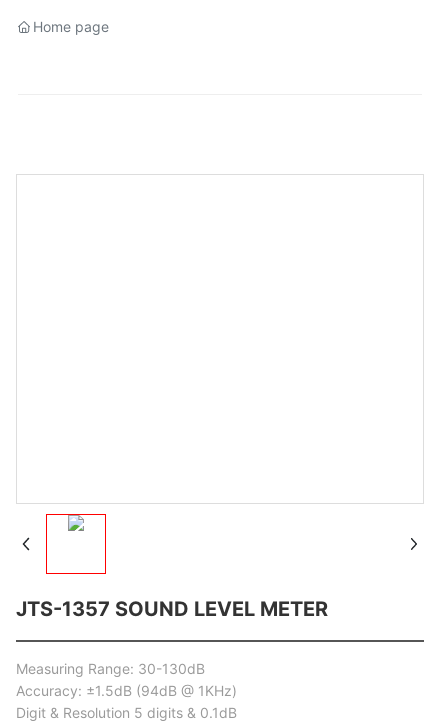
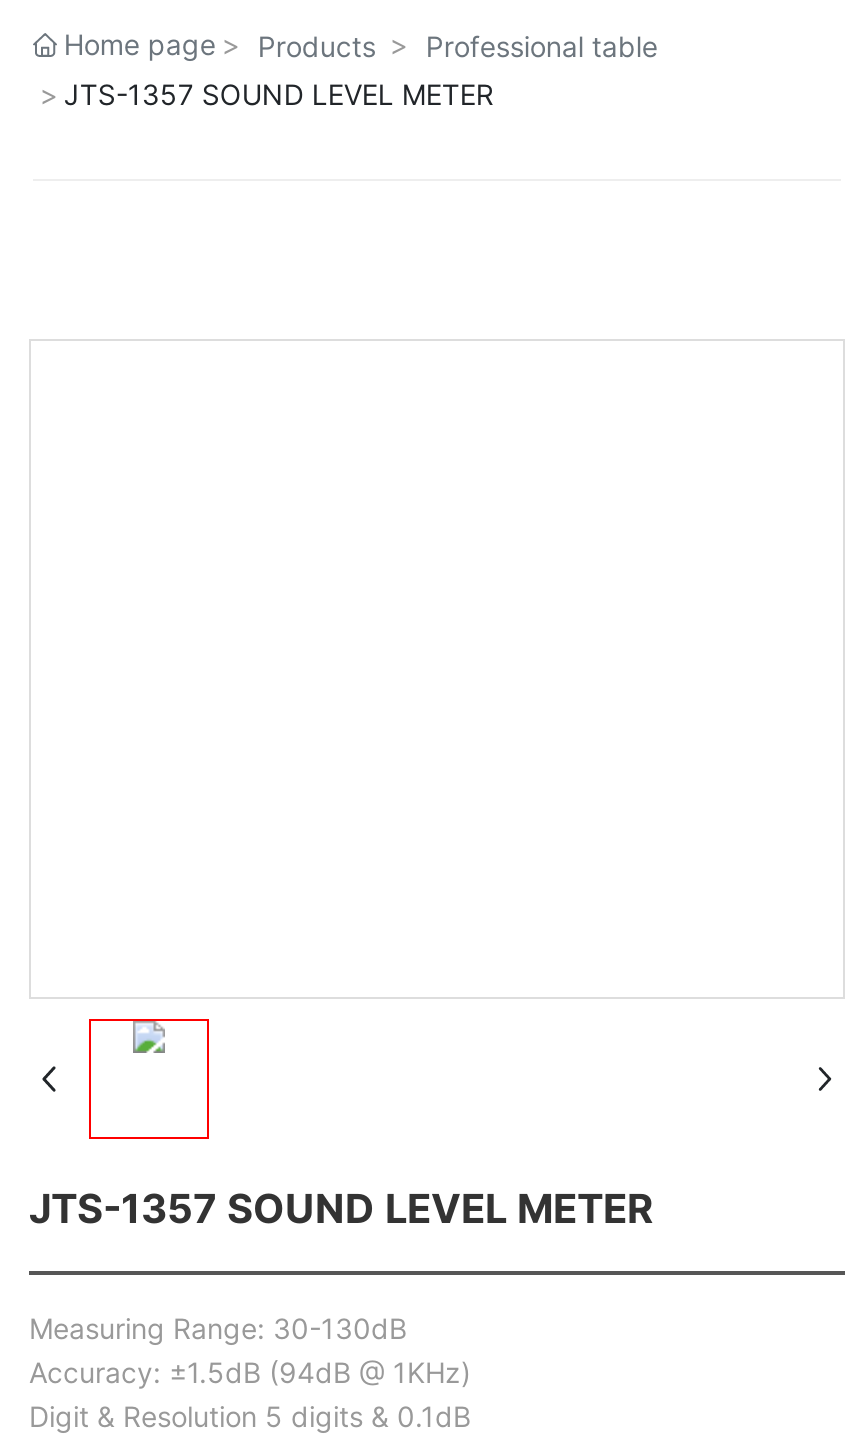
none -> [64,30,658,112] Products | Professional table | JTS-1357 SOUND LEVEL METER

